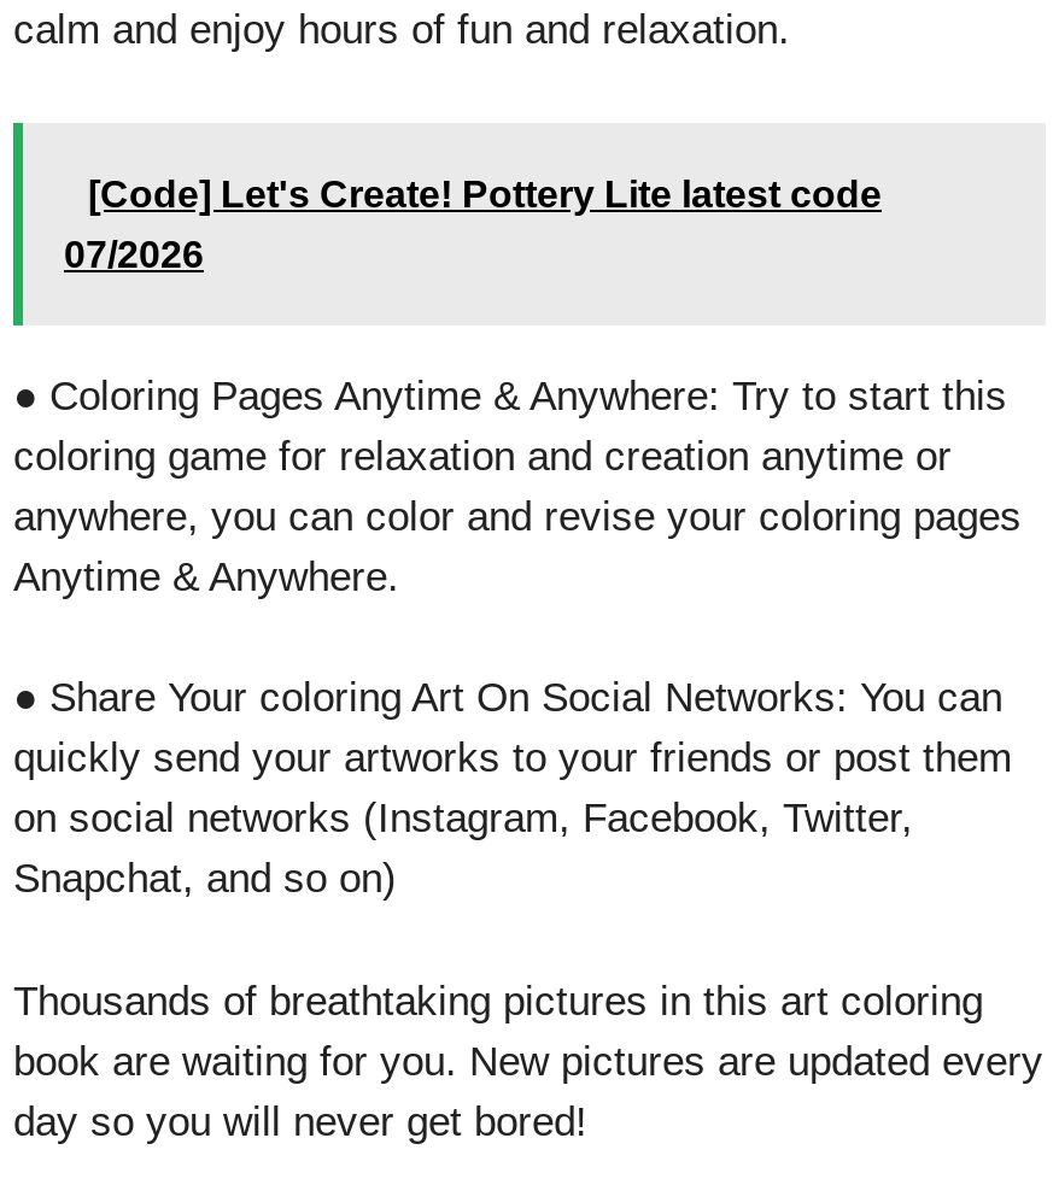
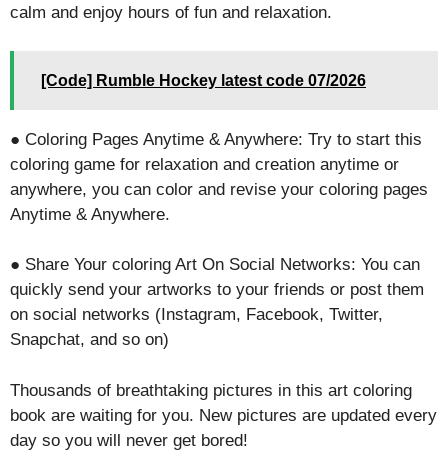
[64,172,882,274] [Code] Let's Create! Pottery Lite latest code | 07/2026 -> [41,71,366,88] [Code] Rumble Hockey latest code 07/2026

